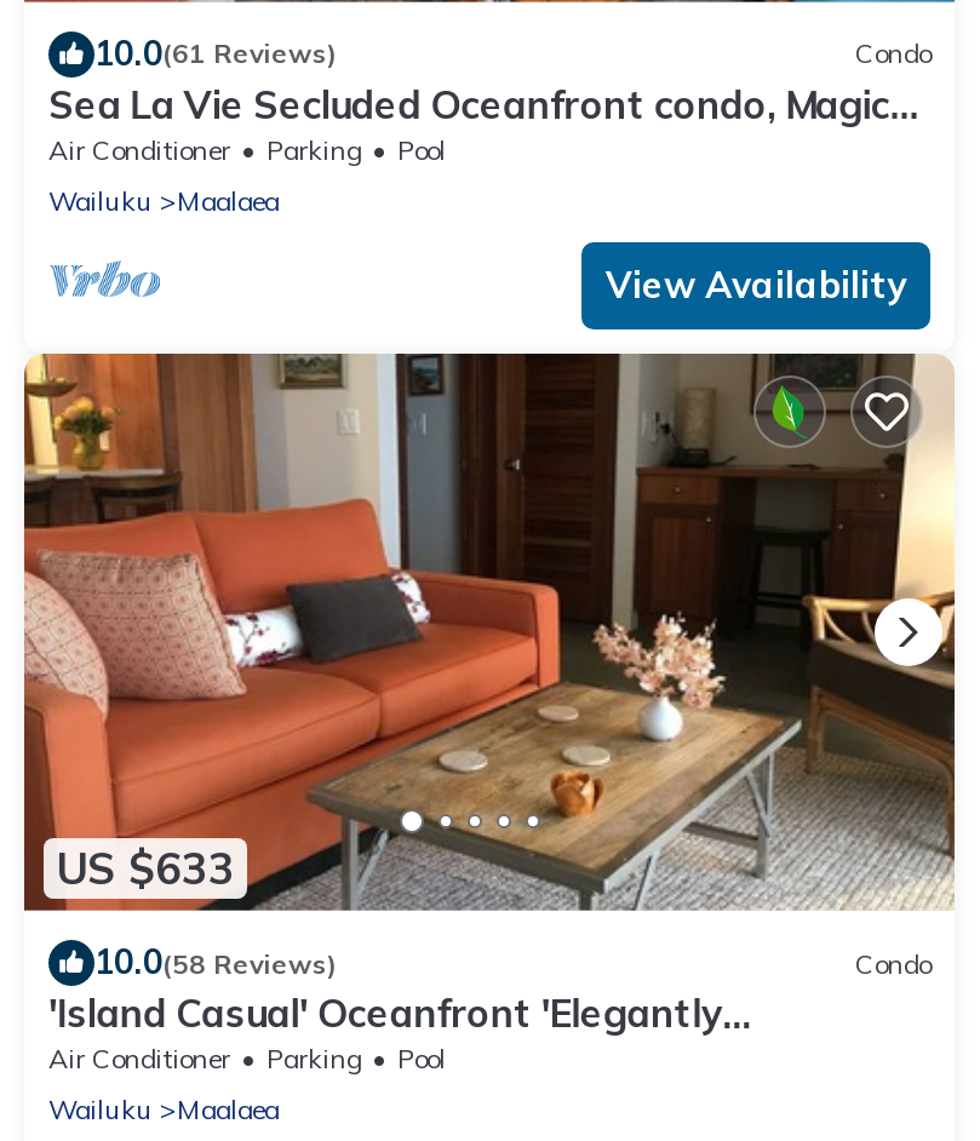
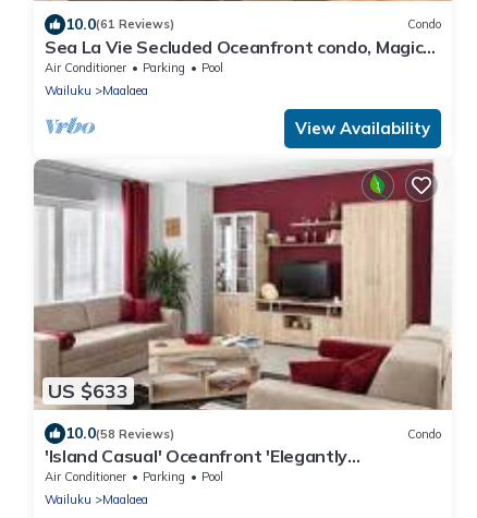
[22,351,957,911] [image] -> [34,159,452,410] [image]

